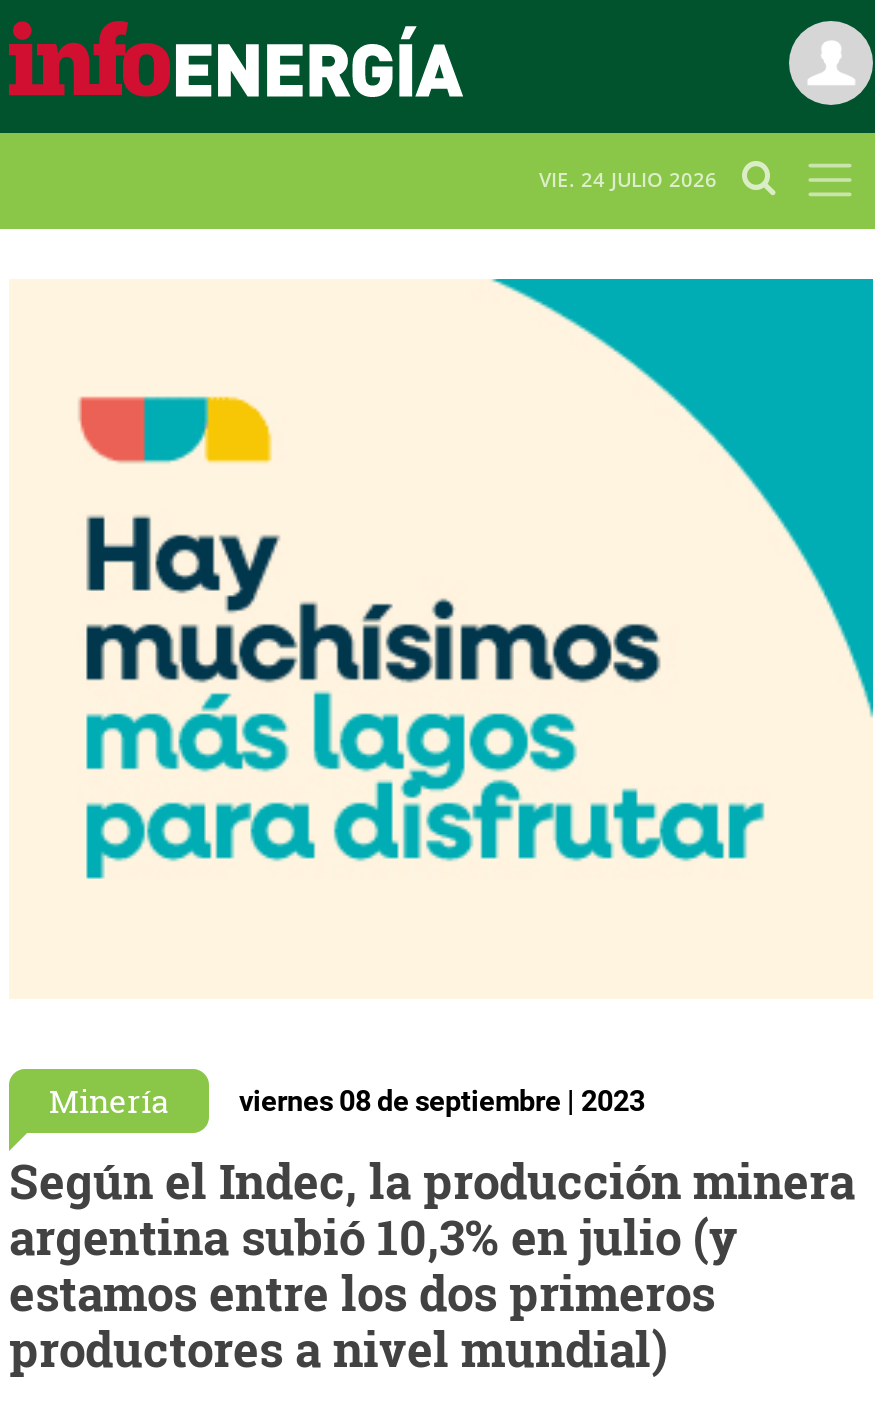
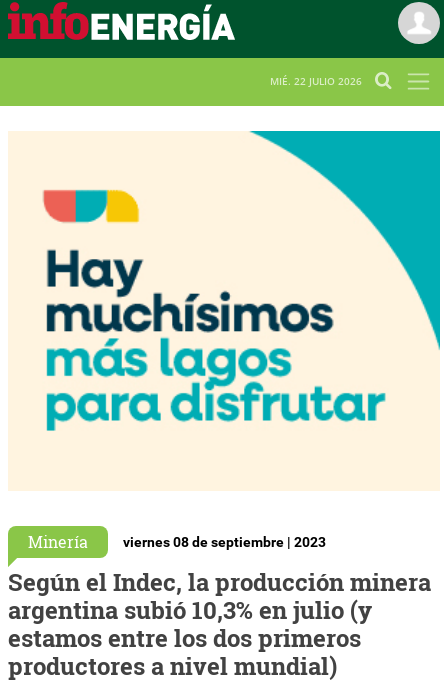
[539,166,717,194] VIE. 24 JULIO 2026 -> [270,74,362,88] MIÉ. 22 JULIO 2026

